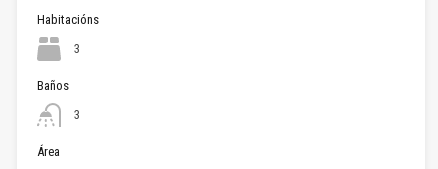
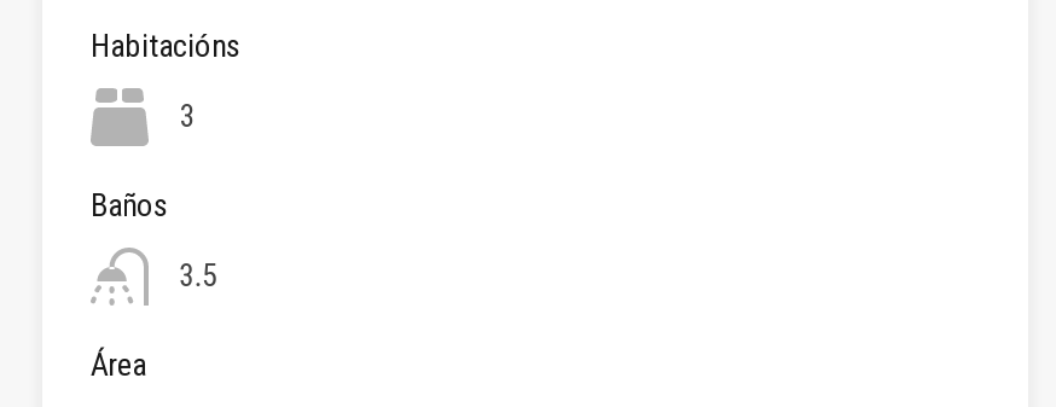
[74,107,80,122] 3 -> [179,257,216,293] 3.5

